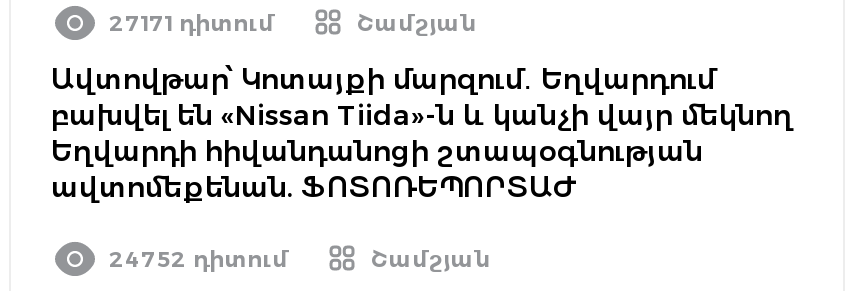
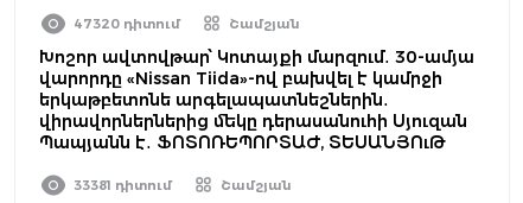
[109,8,275,36] 27171 դիտում -> [74,15,180,32] 47320 դիտում
[51,60,793,204] Ավտովթար՝ Կոտայքի մարզում․ Եղվարդում | բախվել են «Nissan Tiida»-ն և կանչի վայր մեկնող | Եղվարդի հիվանդանոցի շտապօգնության | ավտոմեքենան. ՖՈՏՈՌԵՊՈՐՏԱԺ -> [39,46,474,153] Խոշոր ավտովթար՝ Կոտայքի մարզում․ 30-ամյա | վարորդը «Nissan Tiida»-ով բախվել է կամրջի | երկաթբետոնե արգելապատնեշներին․ | վիրավորներներից մեկը դերասանուհի Սյուզան | Պապյանն է․ ՖՈՏՈՌԵՊՈՐՏԱԺ, ՏԵՍԱՆՅՈւԹ
[109,244,289,272] 24752 դիտում -> [74,177,172,193] 33381 դիտում

